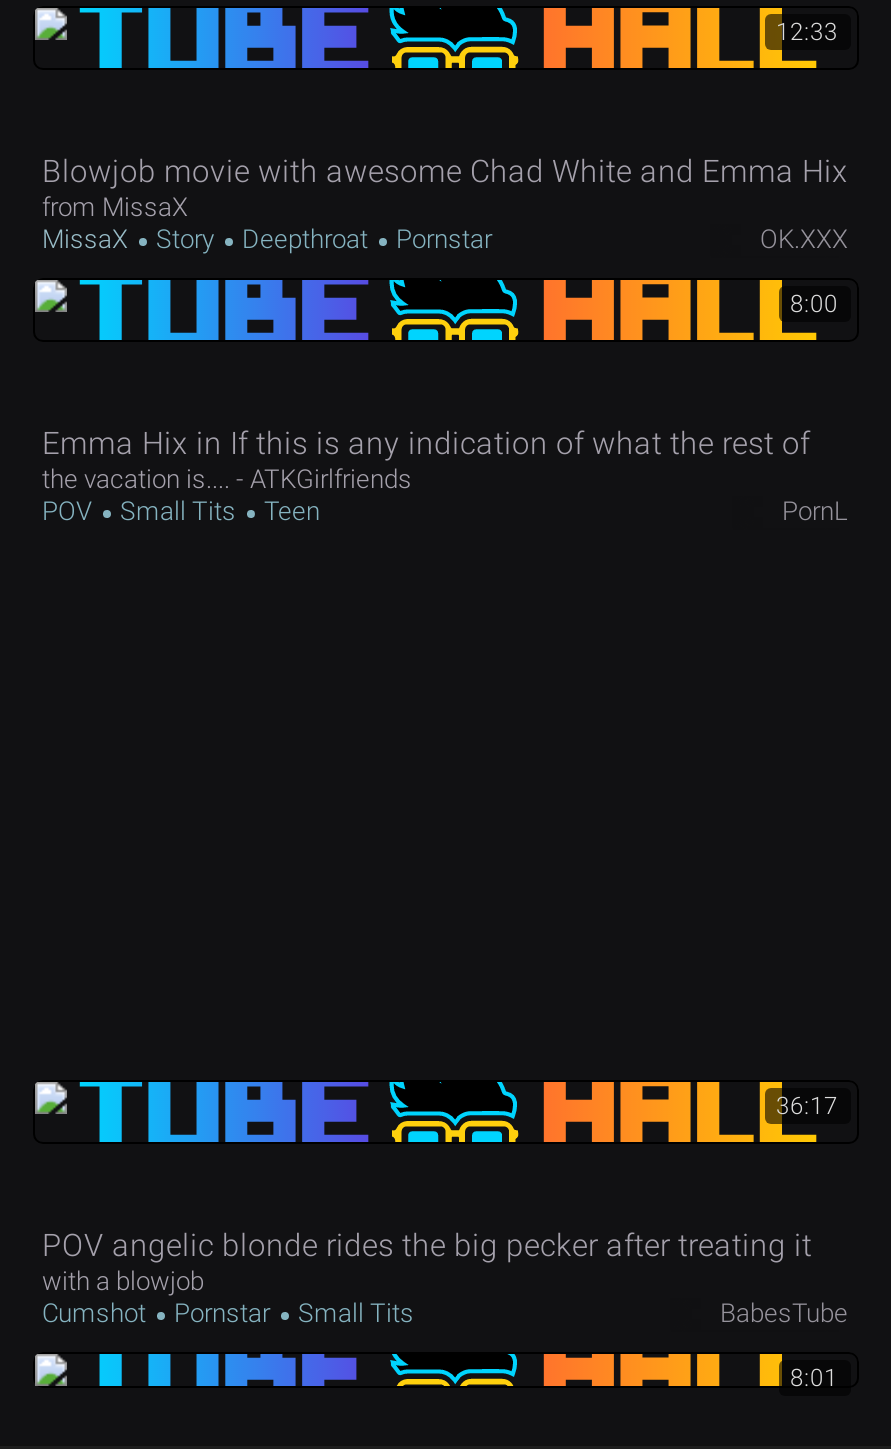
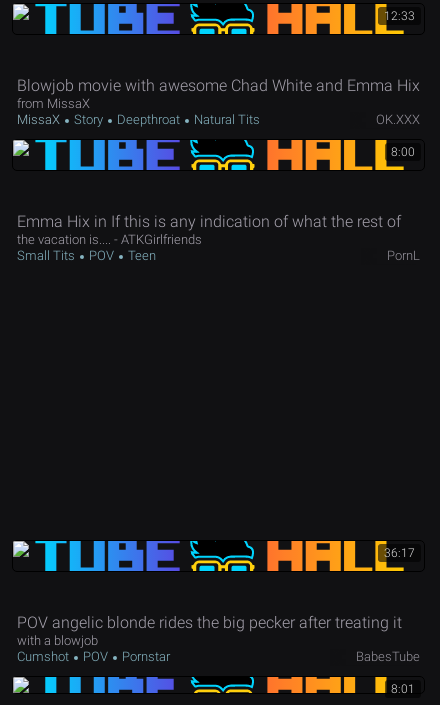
[42,224,492,254] MissaX Story Deepthroat Pornstar -> [16,112,259,127] MissaX Story Deepthroat Natural Tits
[42,496,320,526] POV Small Tits Teen -> [16,248,155,263] Small Tits POV Teen
[42,1298,414,1328] Cumshot Pornstar Small Tits -> [16,649,169,664] Cumshot POV Pornstar

